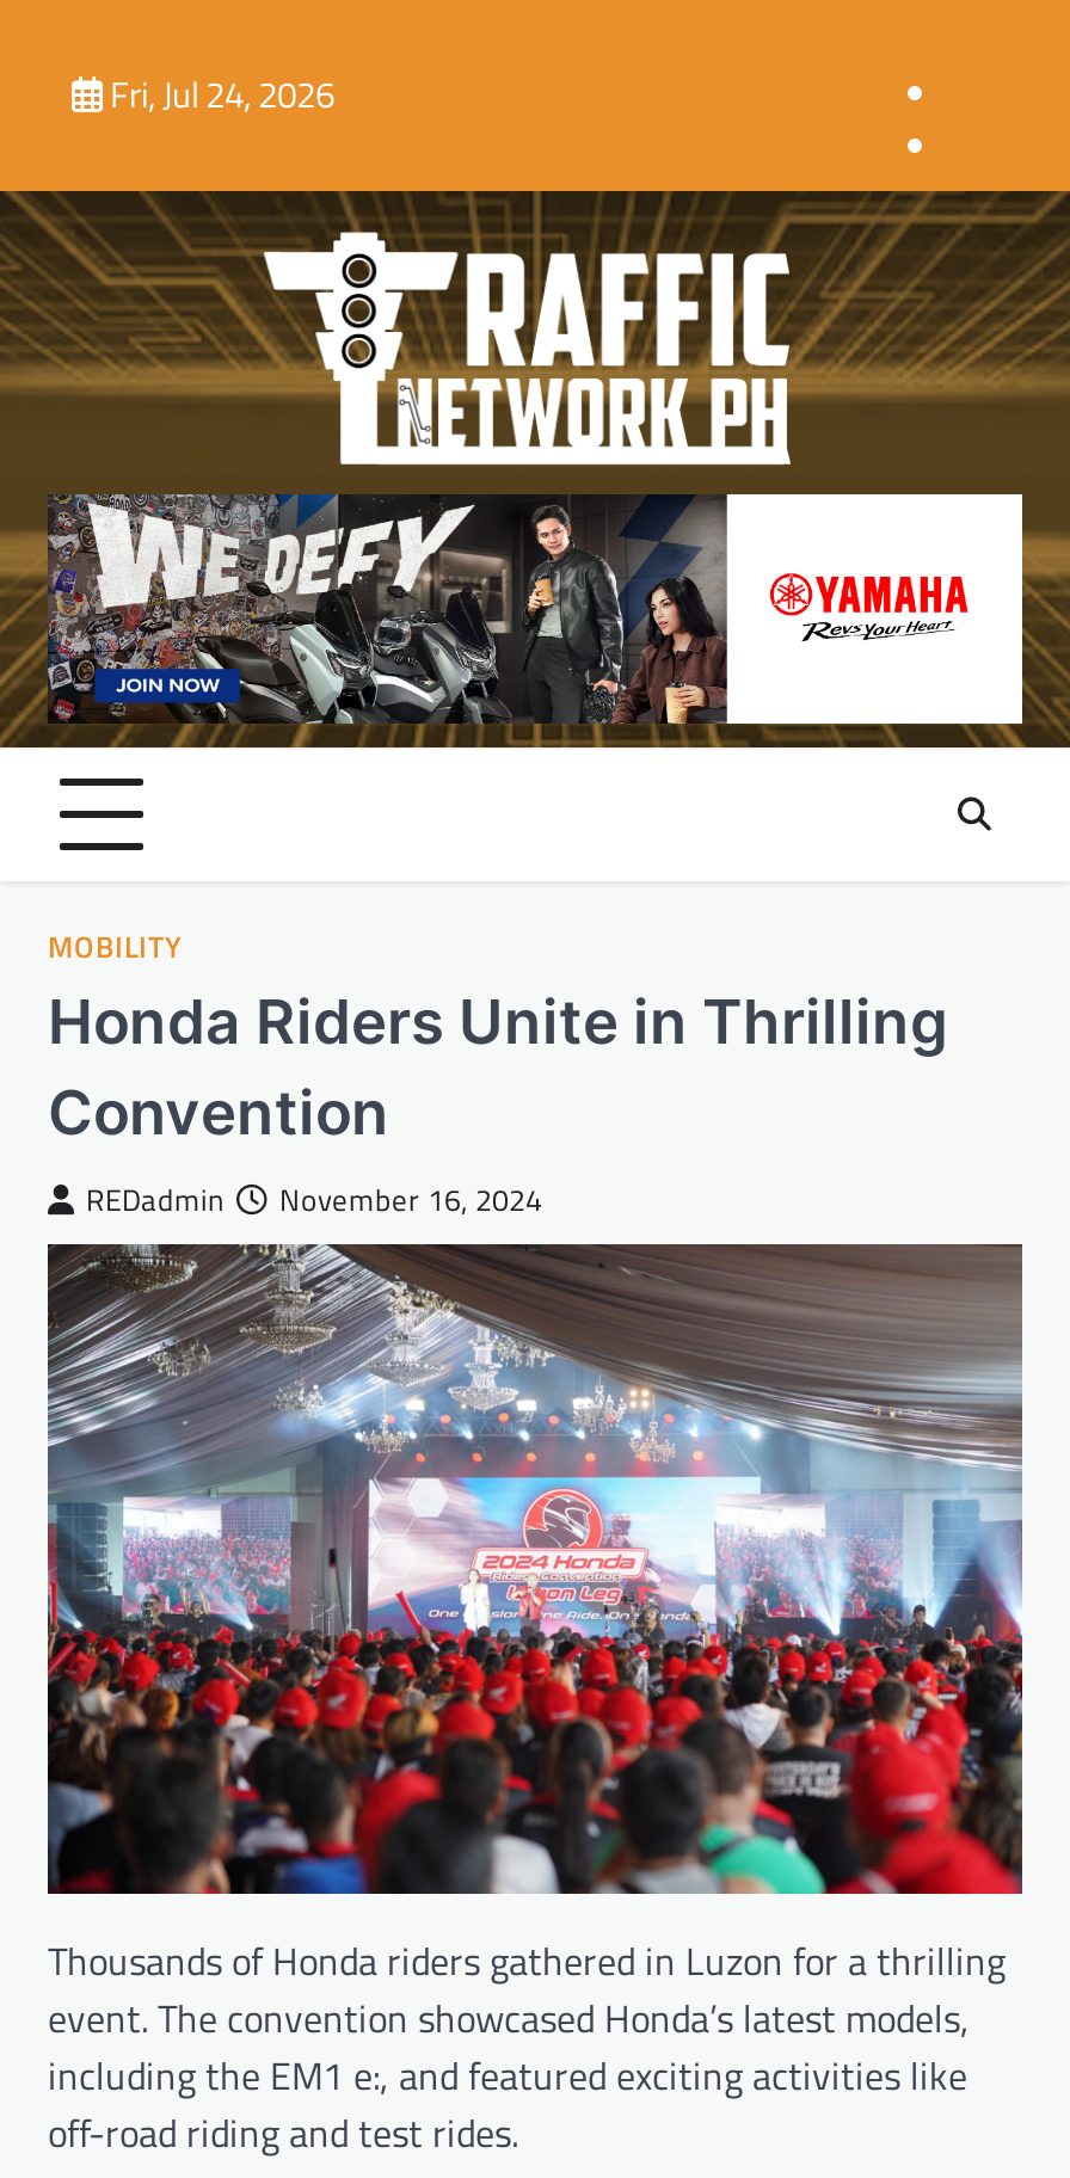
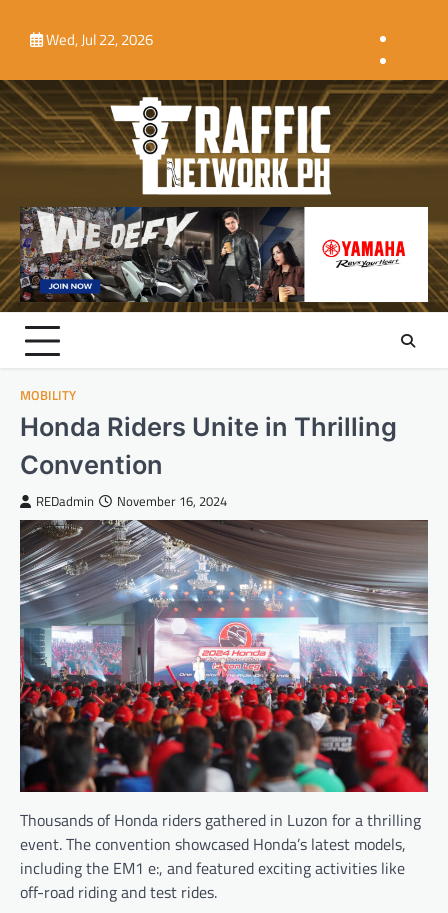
[110,67,334,122] Fri, Jul 24, 2026 -> [46,28,153,51] Wed, Jul 22, 2026

